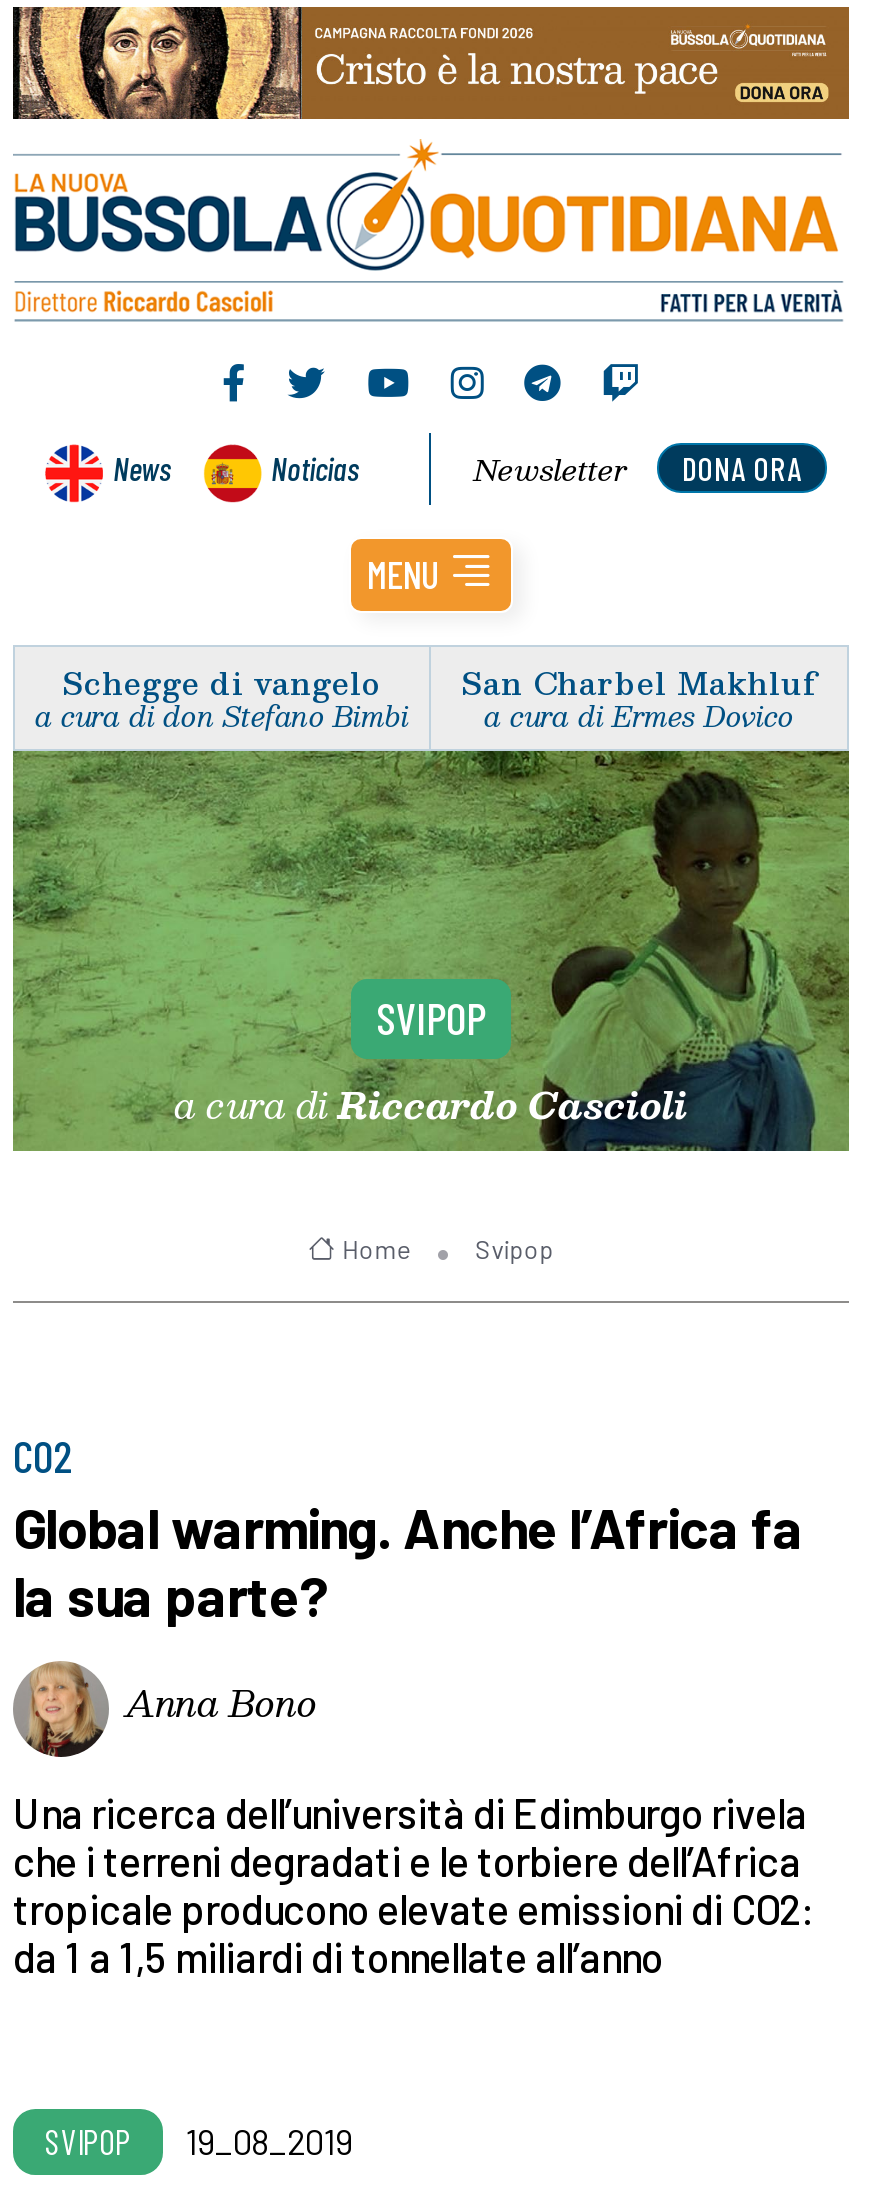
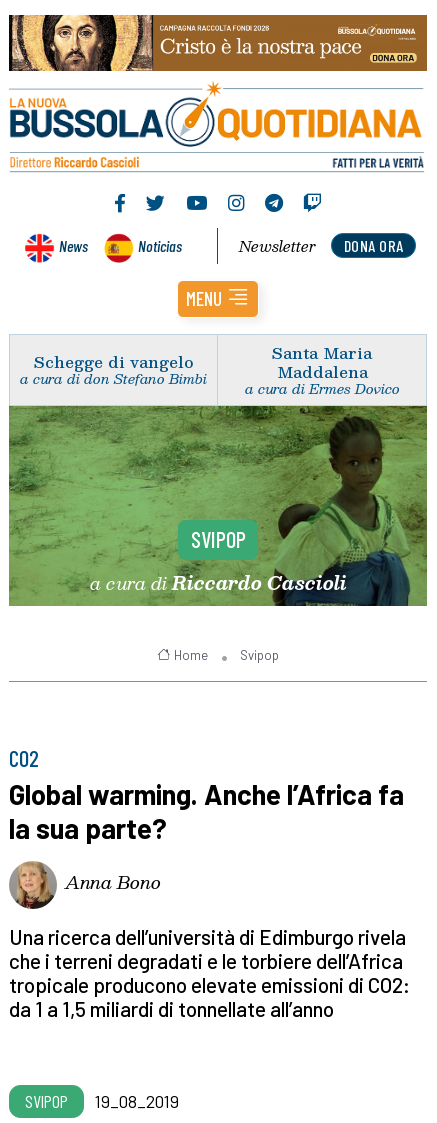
[461,656,817,706] San Charbel Makhluf -> [272,340,372,384] Santa Maria | Maddalena

